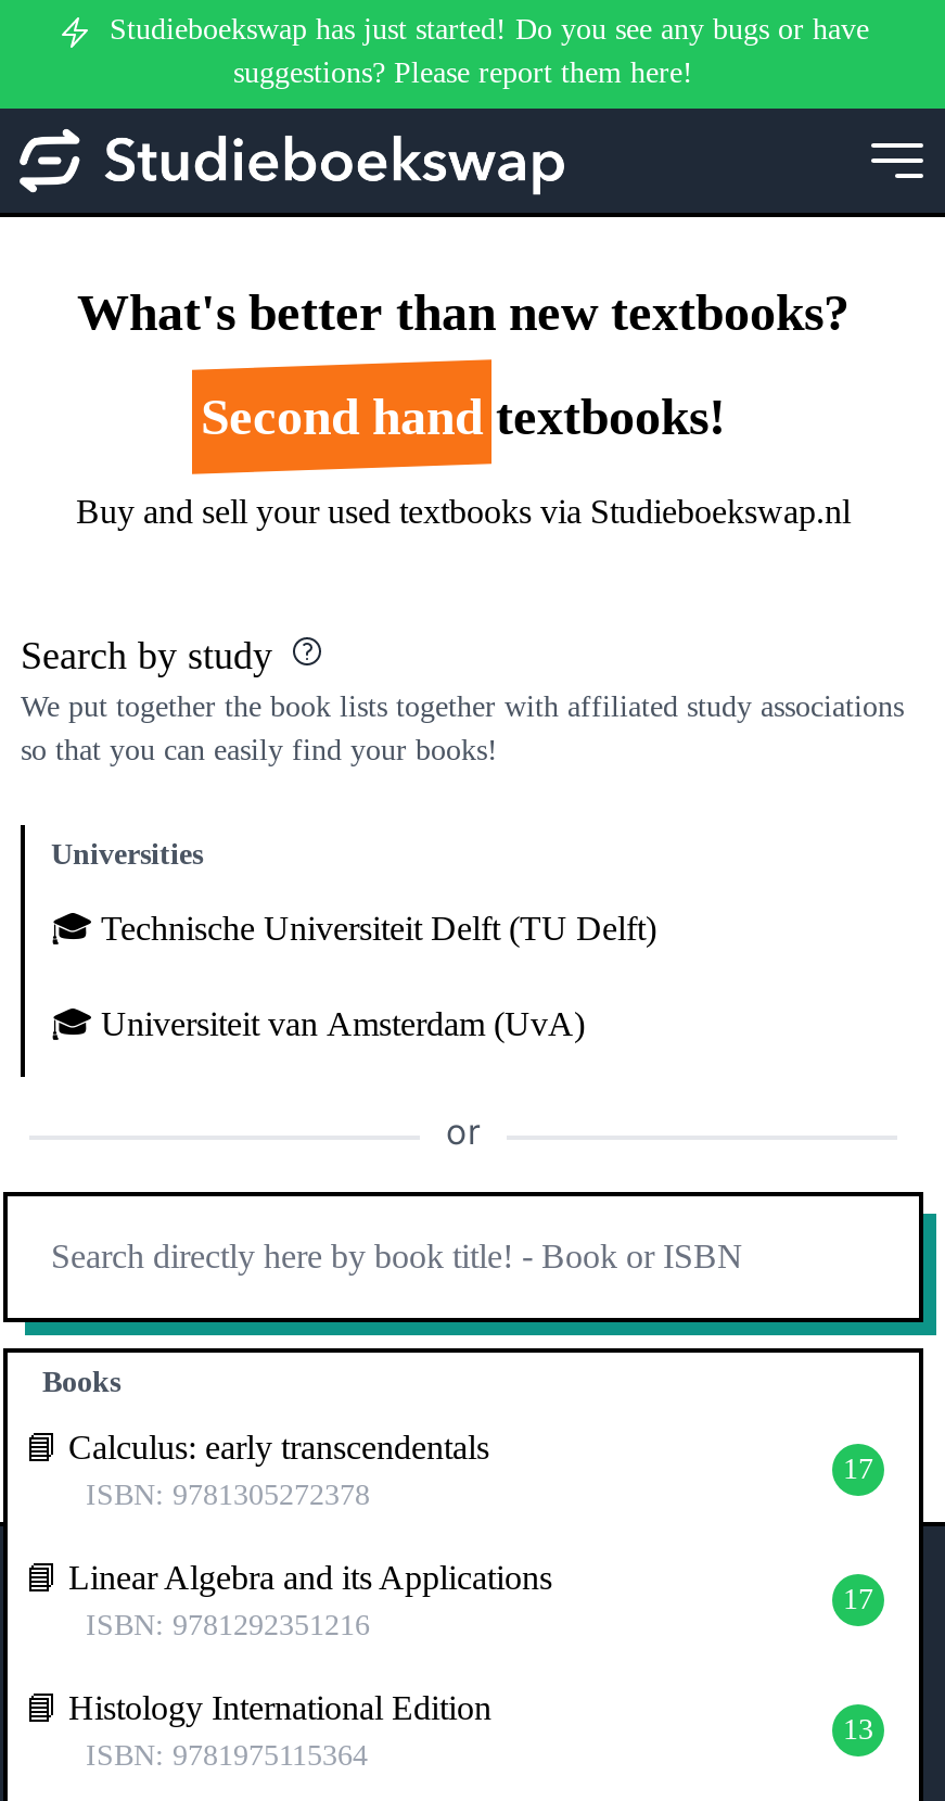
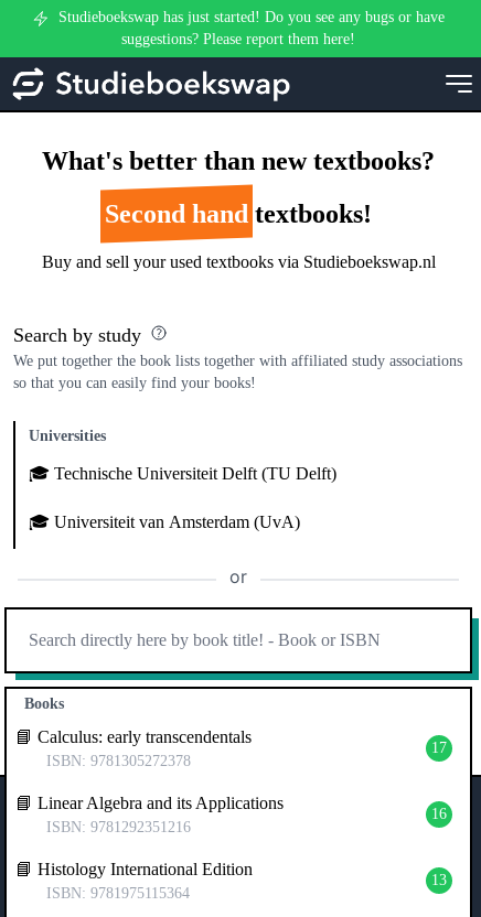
[843,1583,873,1615] 17 -> [431,806,447,822] 16

